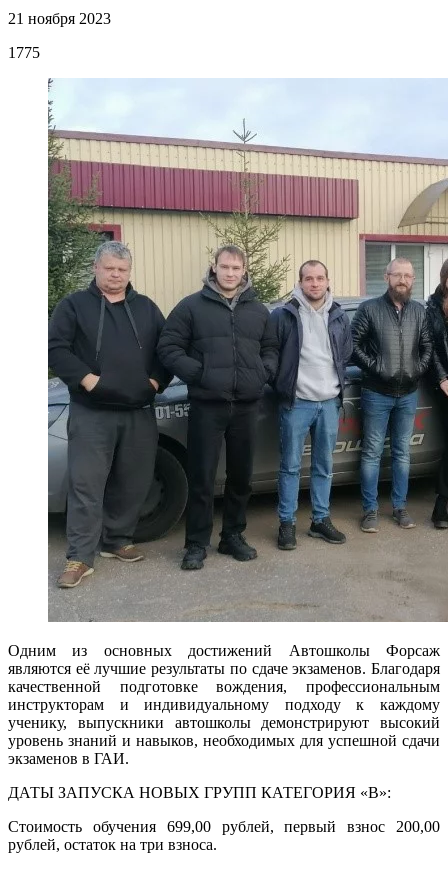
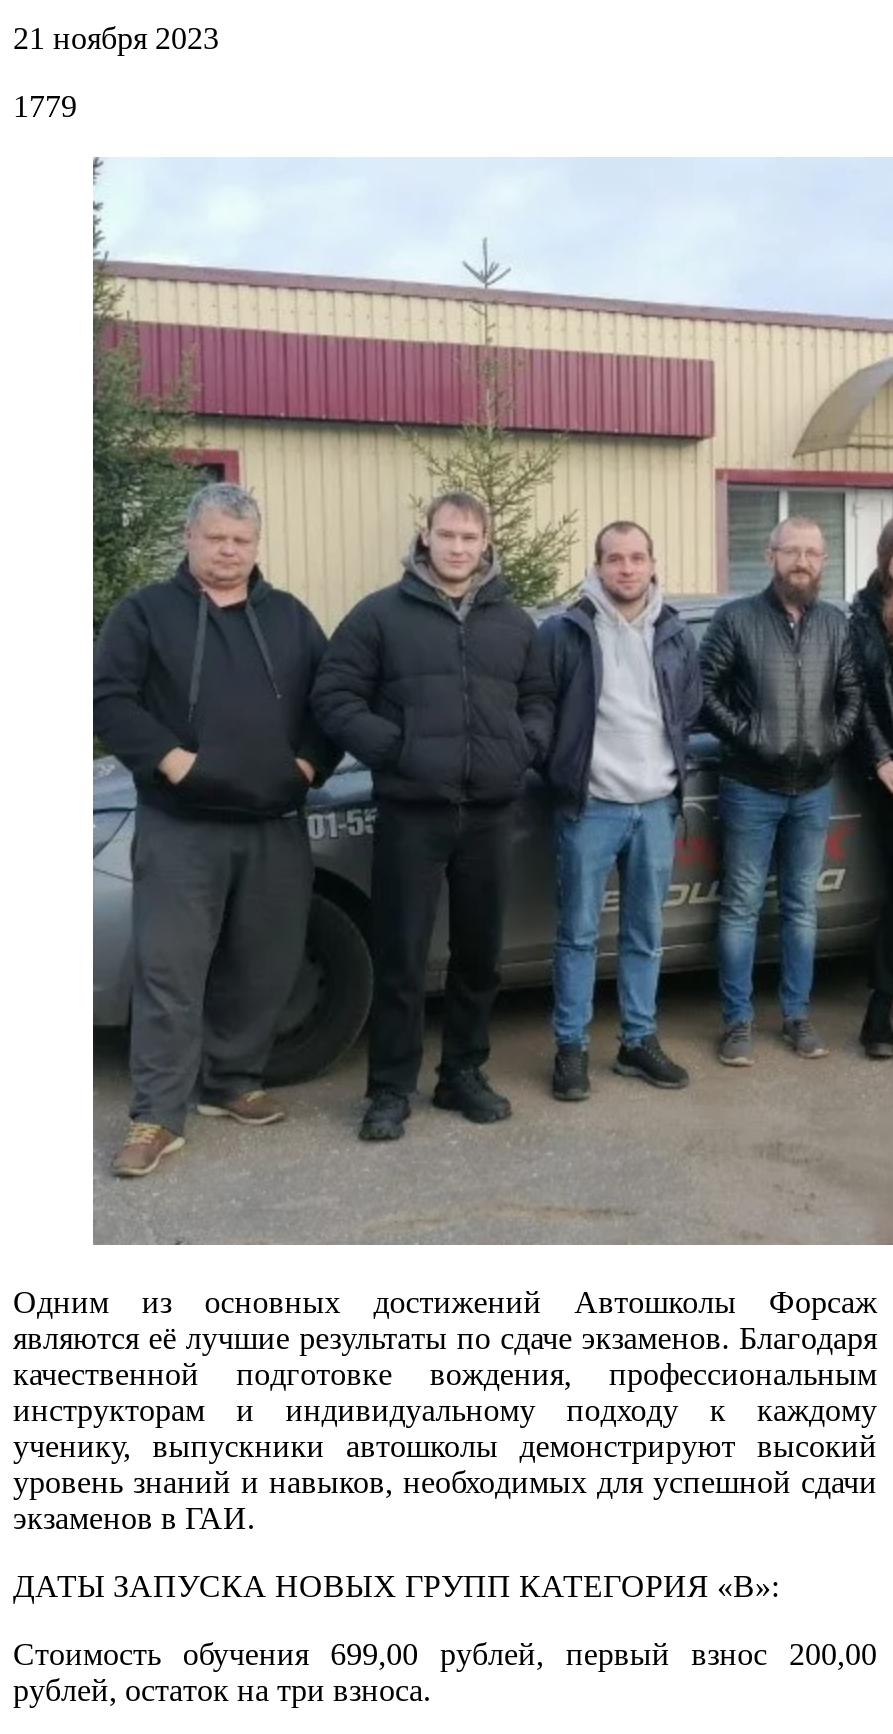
[8,44,40,61] 1775 -> [13,89,77,123] 1779

